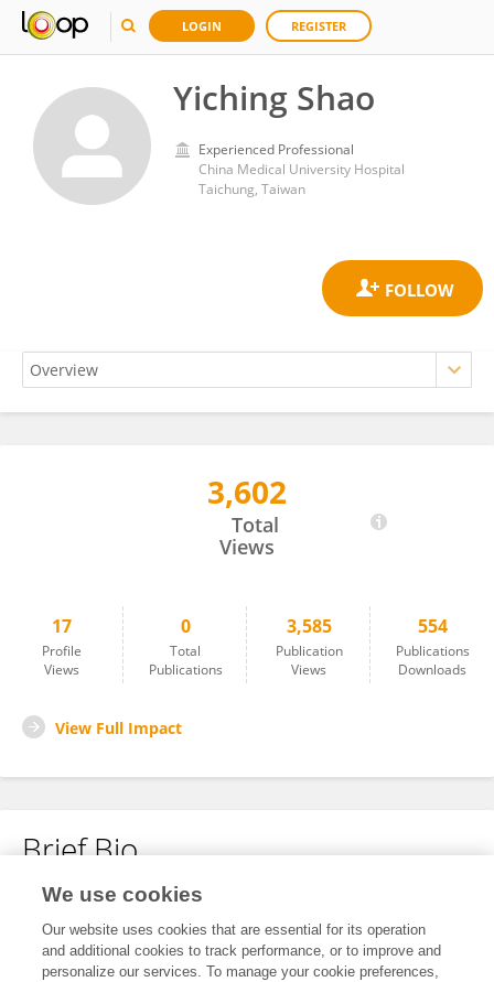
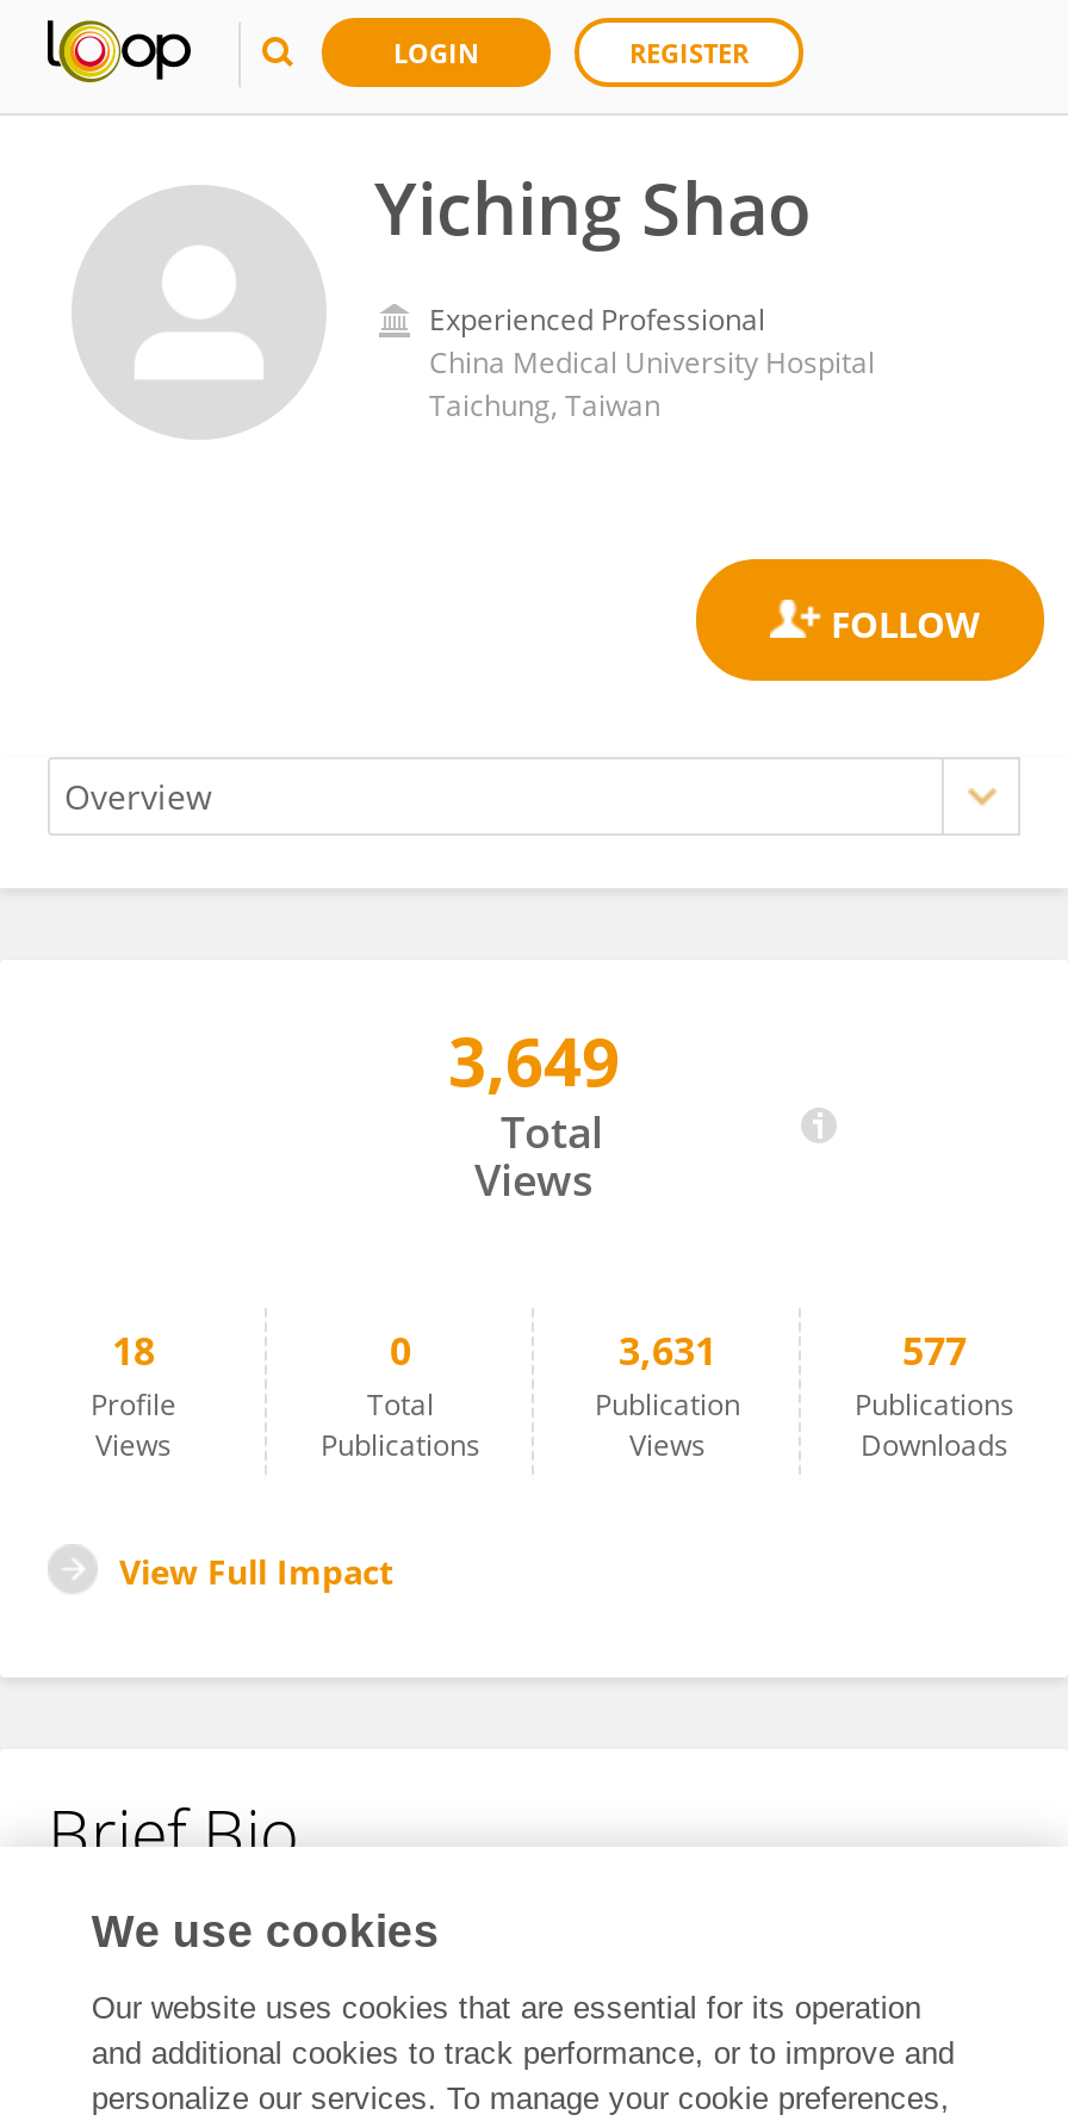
[207,471,287,512] 3,602 -> [448,1015,620,1105] 3,649
[52,614,72,638] 17 -> [112,1325,155,1377] 18
[286,614,331,638] 3,585 -> [619,1325,716,1377] 3,631
[417,614,447,638] 554 -> [902,1325,967,1377] 577

